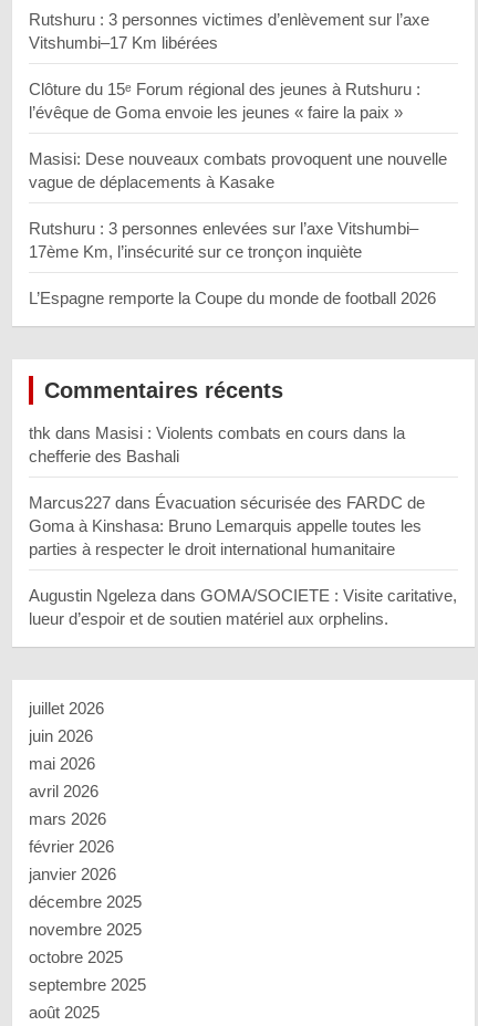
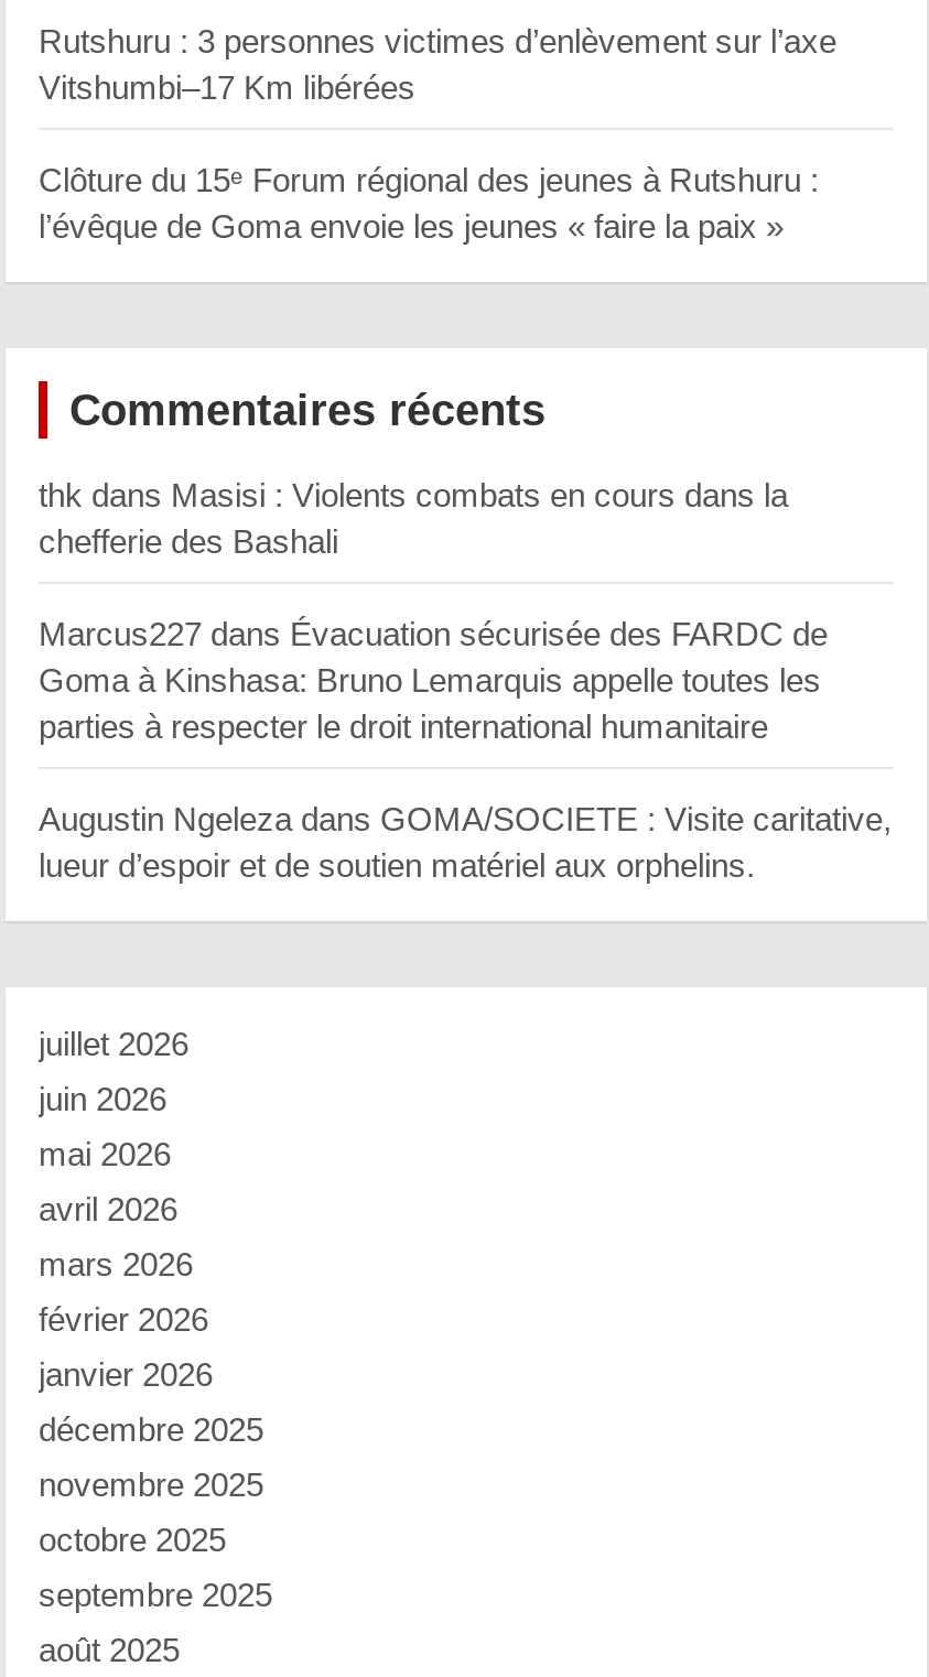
[29,149,447,307] Masisi: Dese nouveaux combats provoquent une nouvelle | vague de déplacements à Kasake | Rutshuru : 3 personnes enlevées sur l’axe Vitshumbi– | 17ème Km, l’insécurité sur ce tronçon inquiète | L’Espagne remporte la Coupe du monde de football 2026 -> none

